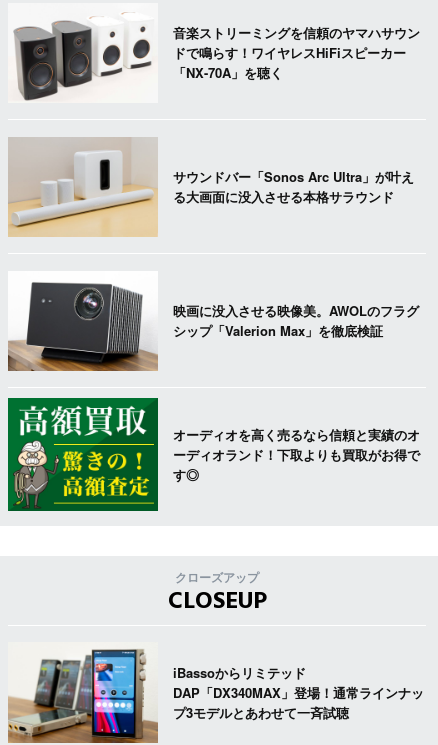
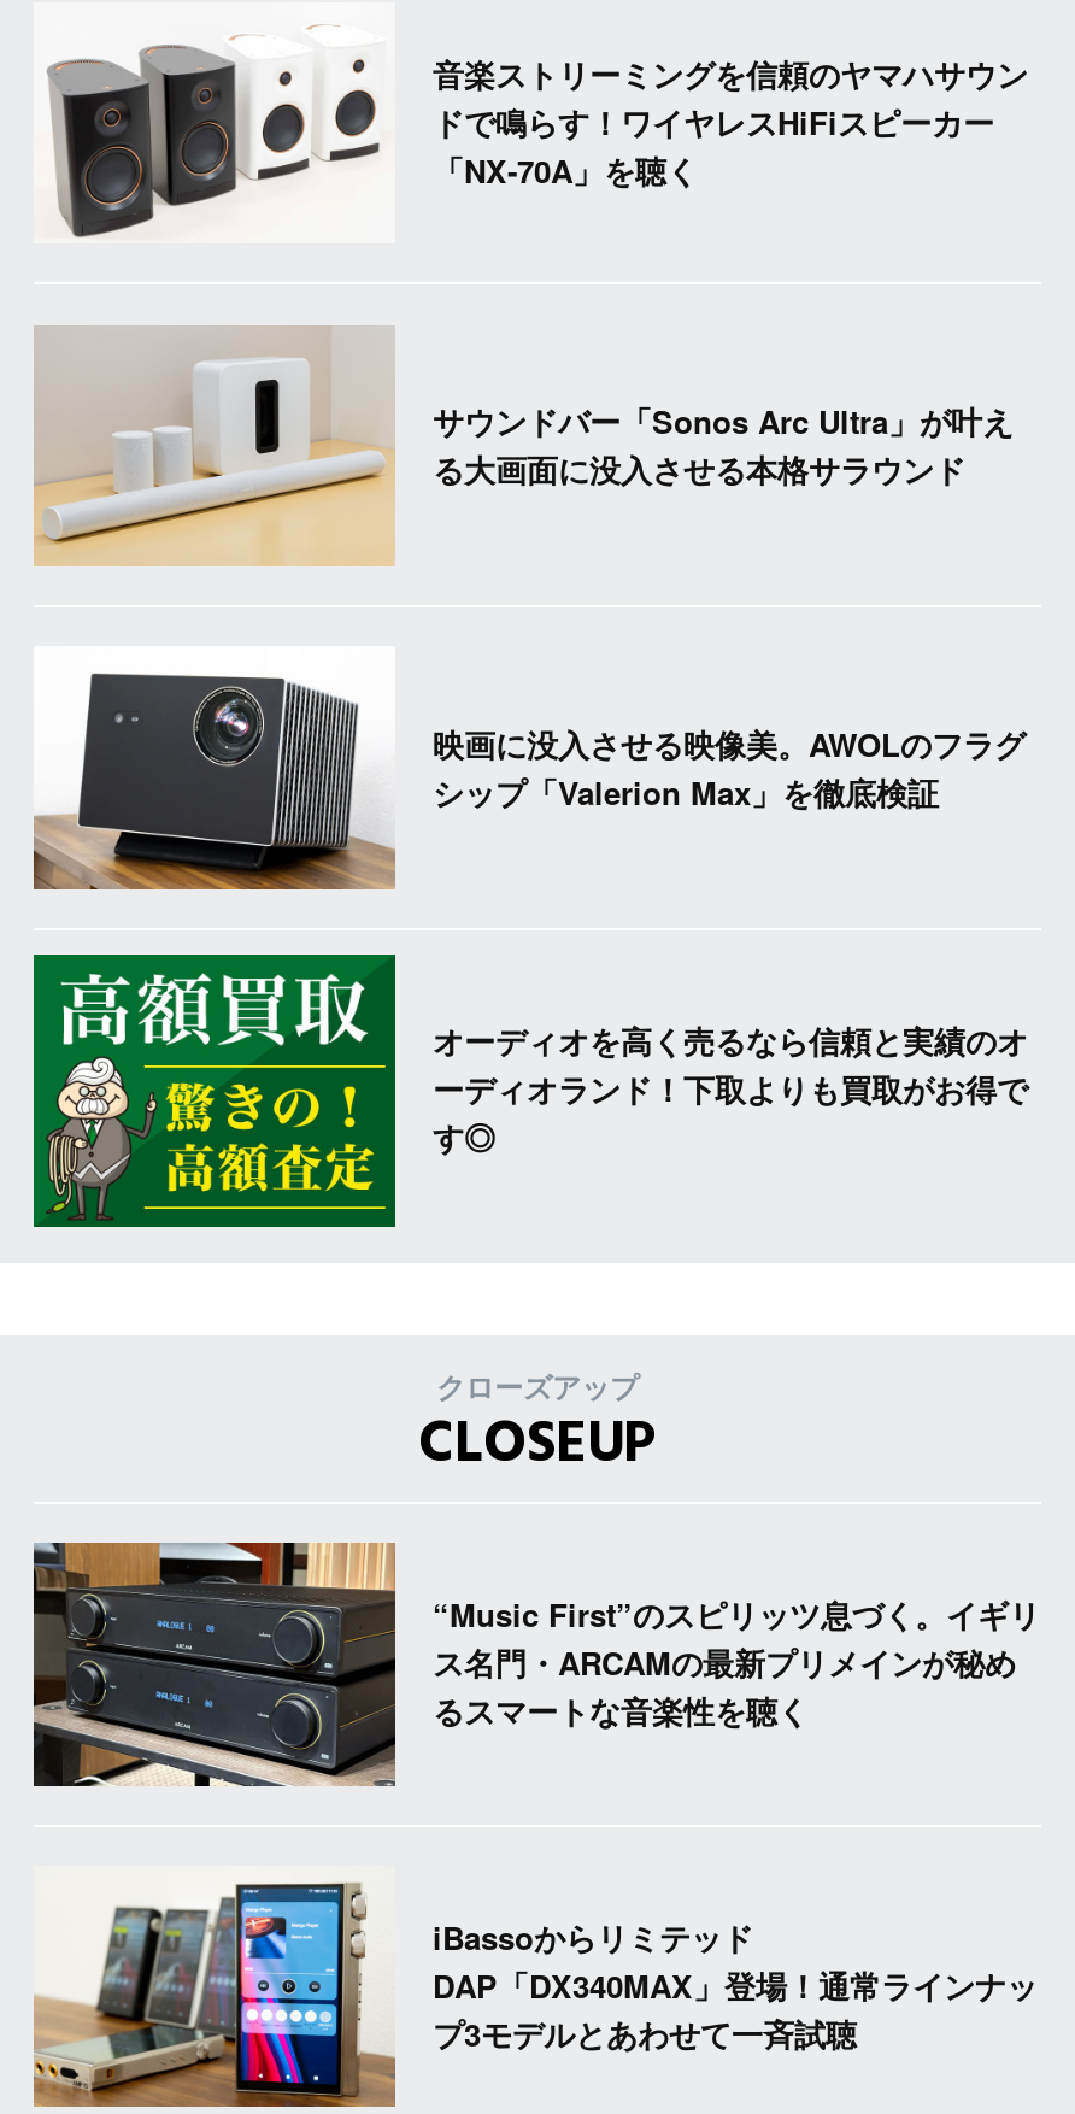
none -> [31,1540,1040,1789] [image] | “Music First”のスピリッツ息づく。イギリ | ス名門・ARCAMの最新プリメインが秘め | るスマートな音楽性を聴く

